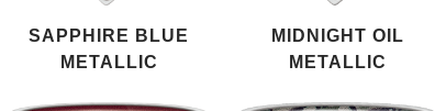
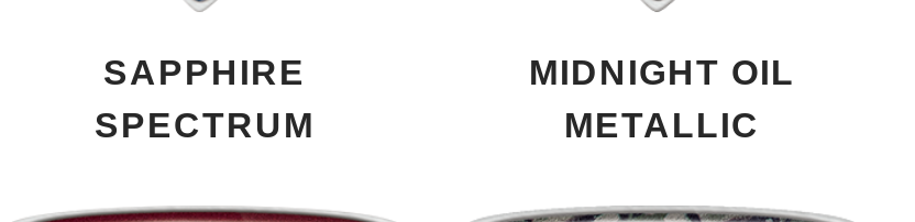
[29,27,189,72] SAPPHIRE BLUE | METALLIC -> [95,54,315,144] SAPPHIRE | SPECTRUM

